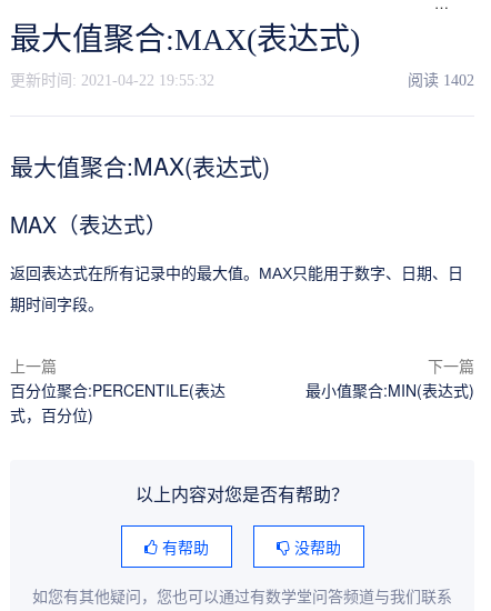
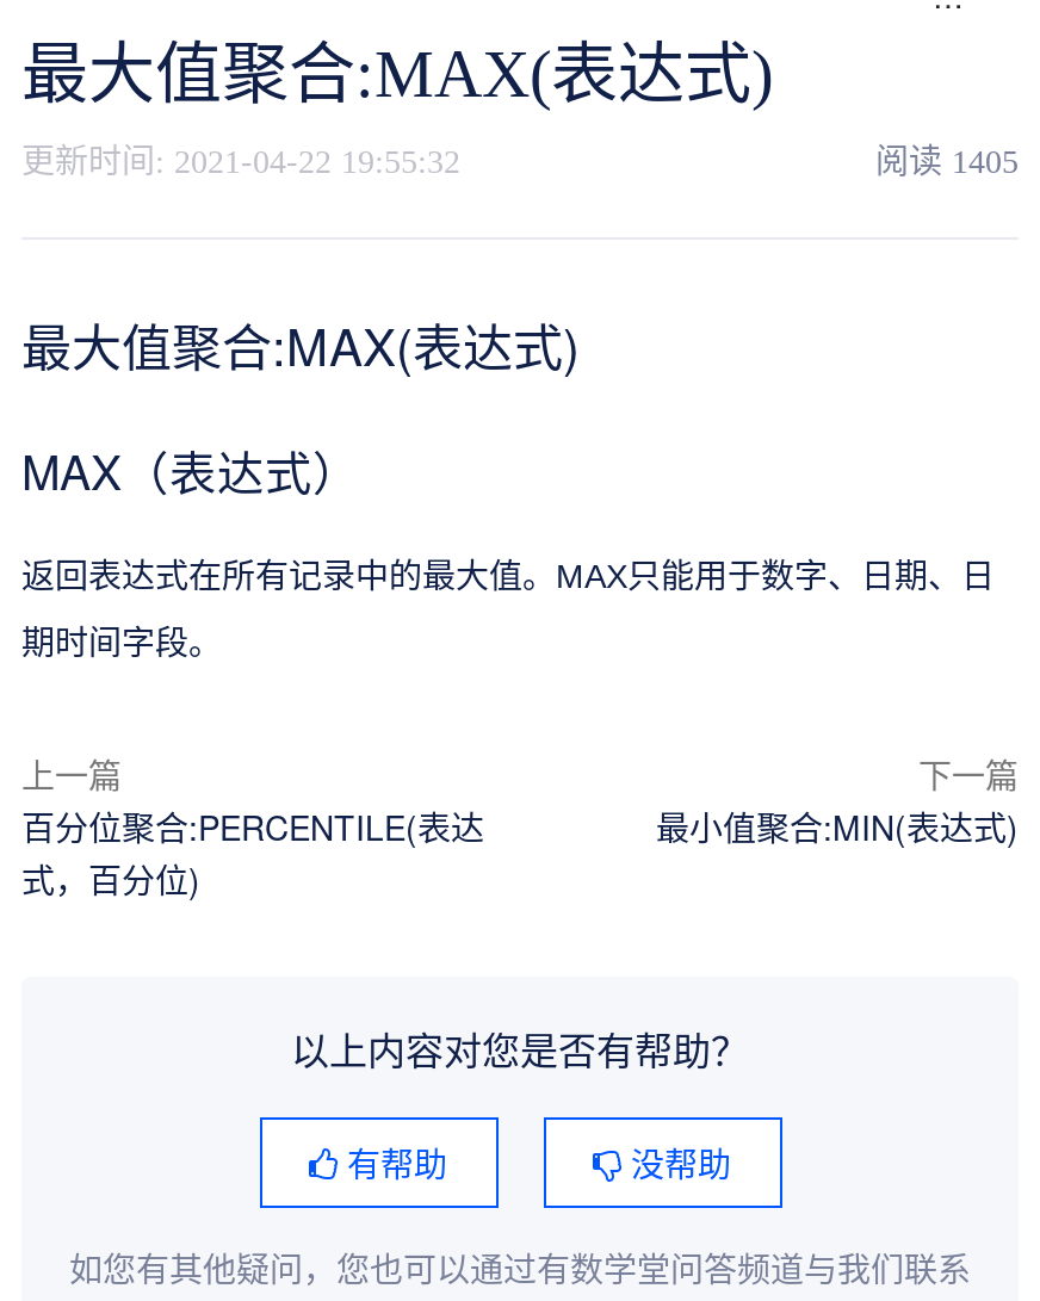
[408,72,474,89] 阅读1402 -> [875,144,1019,180] 阅读1405

